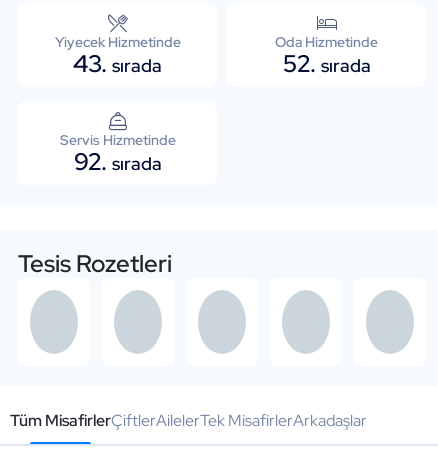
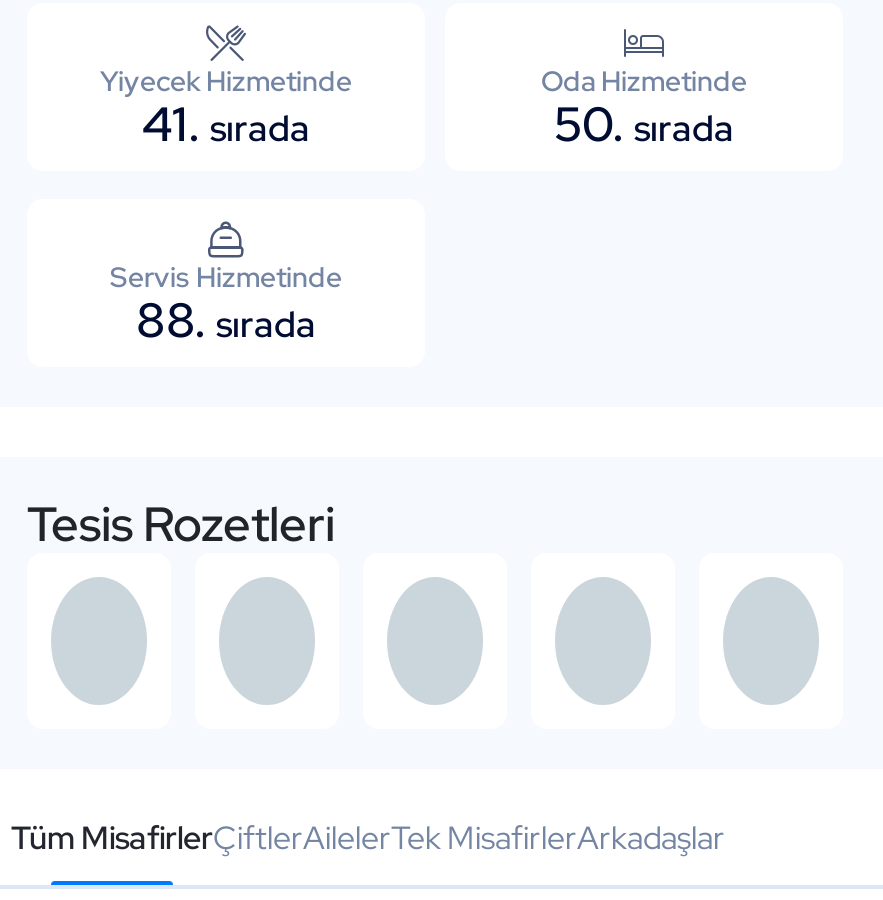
[73,48,162,79] 43. sırada -> [142,93,310,155] 41. sırada
[282,48,370,79] 52. sırada -> [554,93,734,155] 50. sırada
[73,146,161,177] 92. sırada -> [136,289,316,351] 88. sırada

